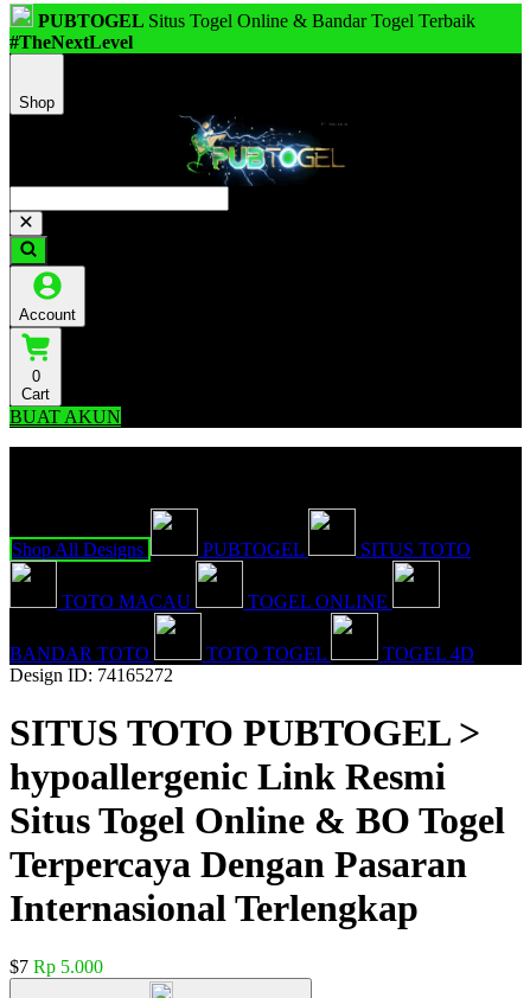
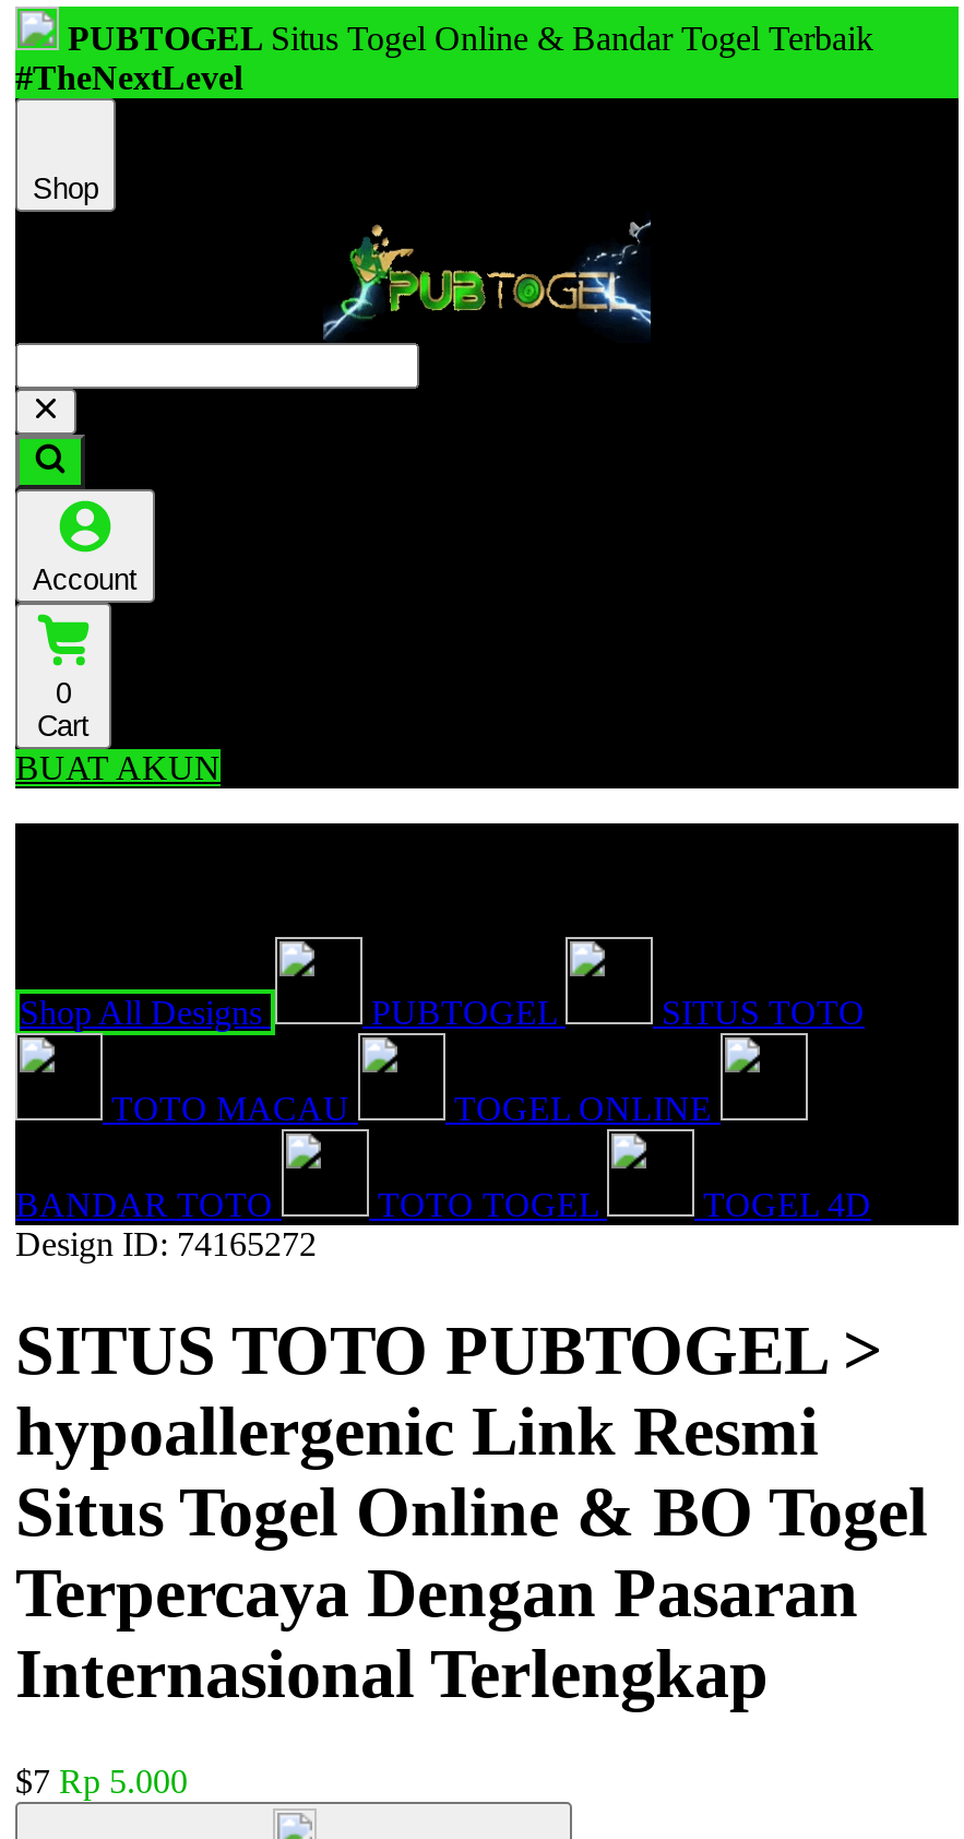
[177,115,355,186] [image] -> [321,214,653,341] [image]

